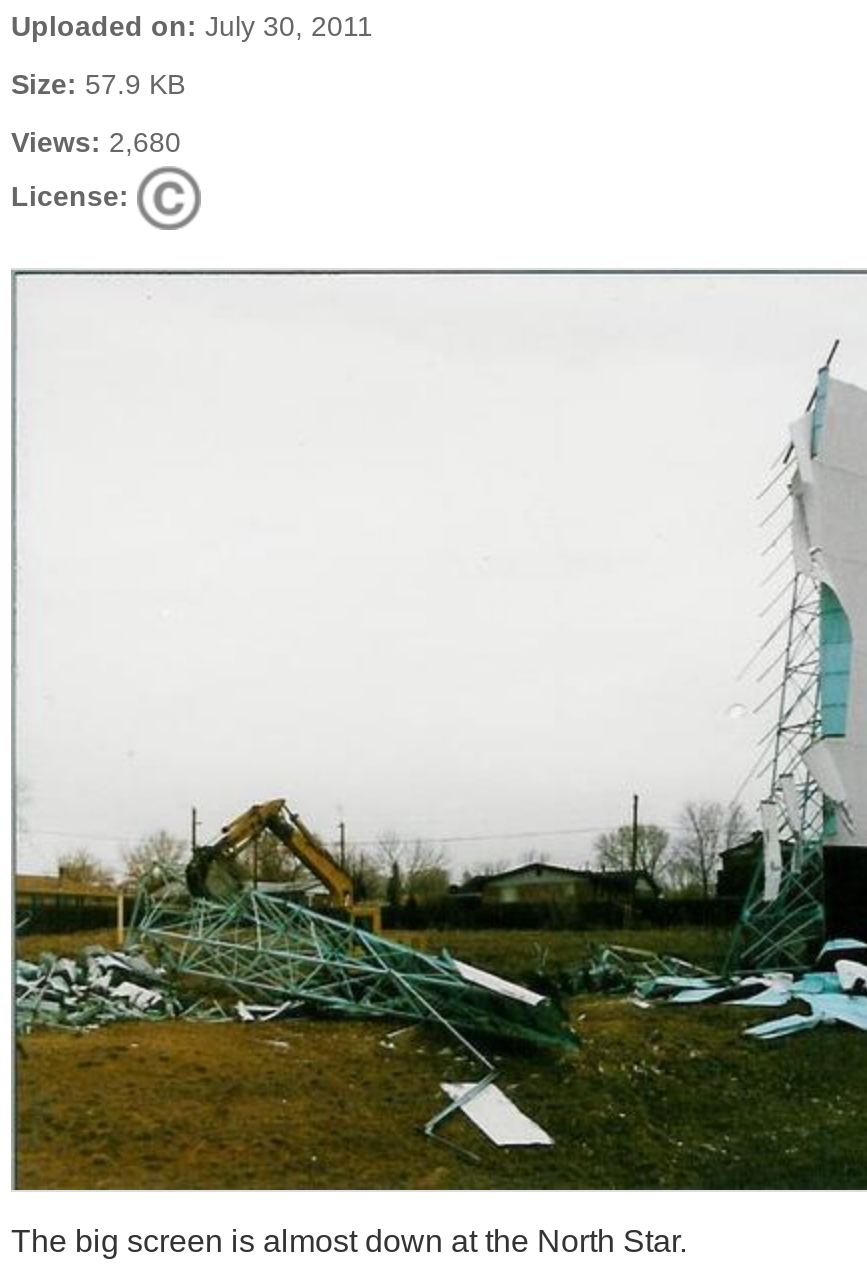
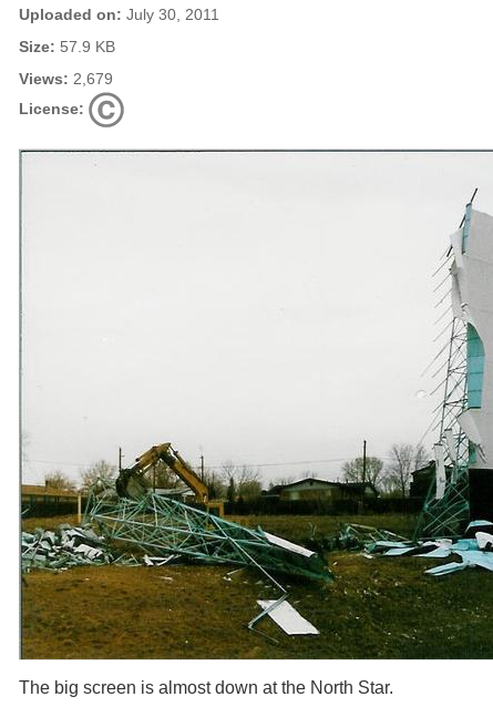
[11,126,181,158] Views: 2,680 -> [19,70,113,88] Views: 2,679

